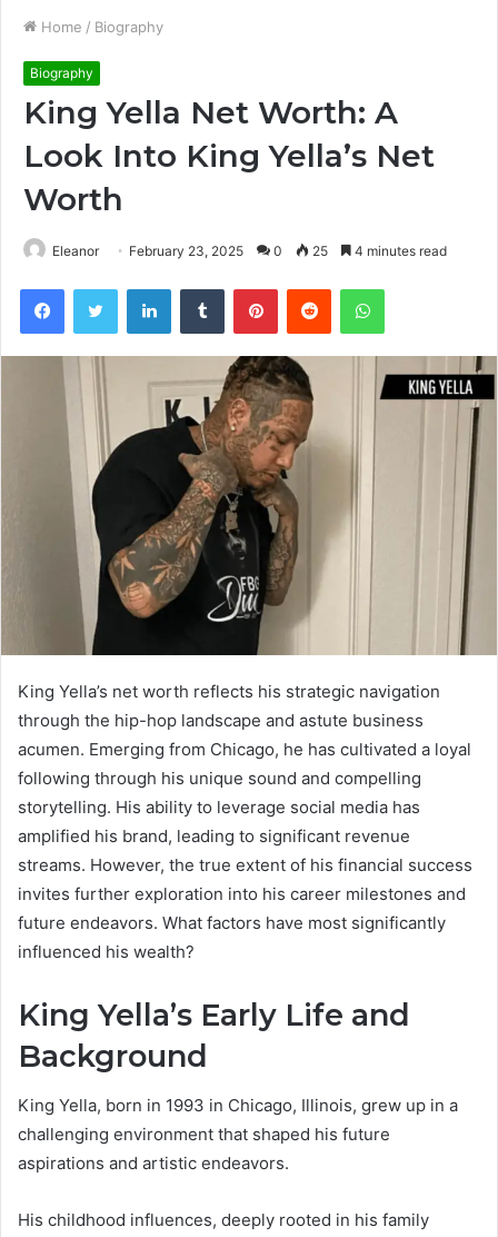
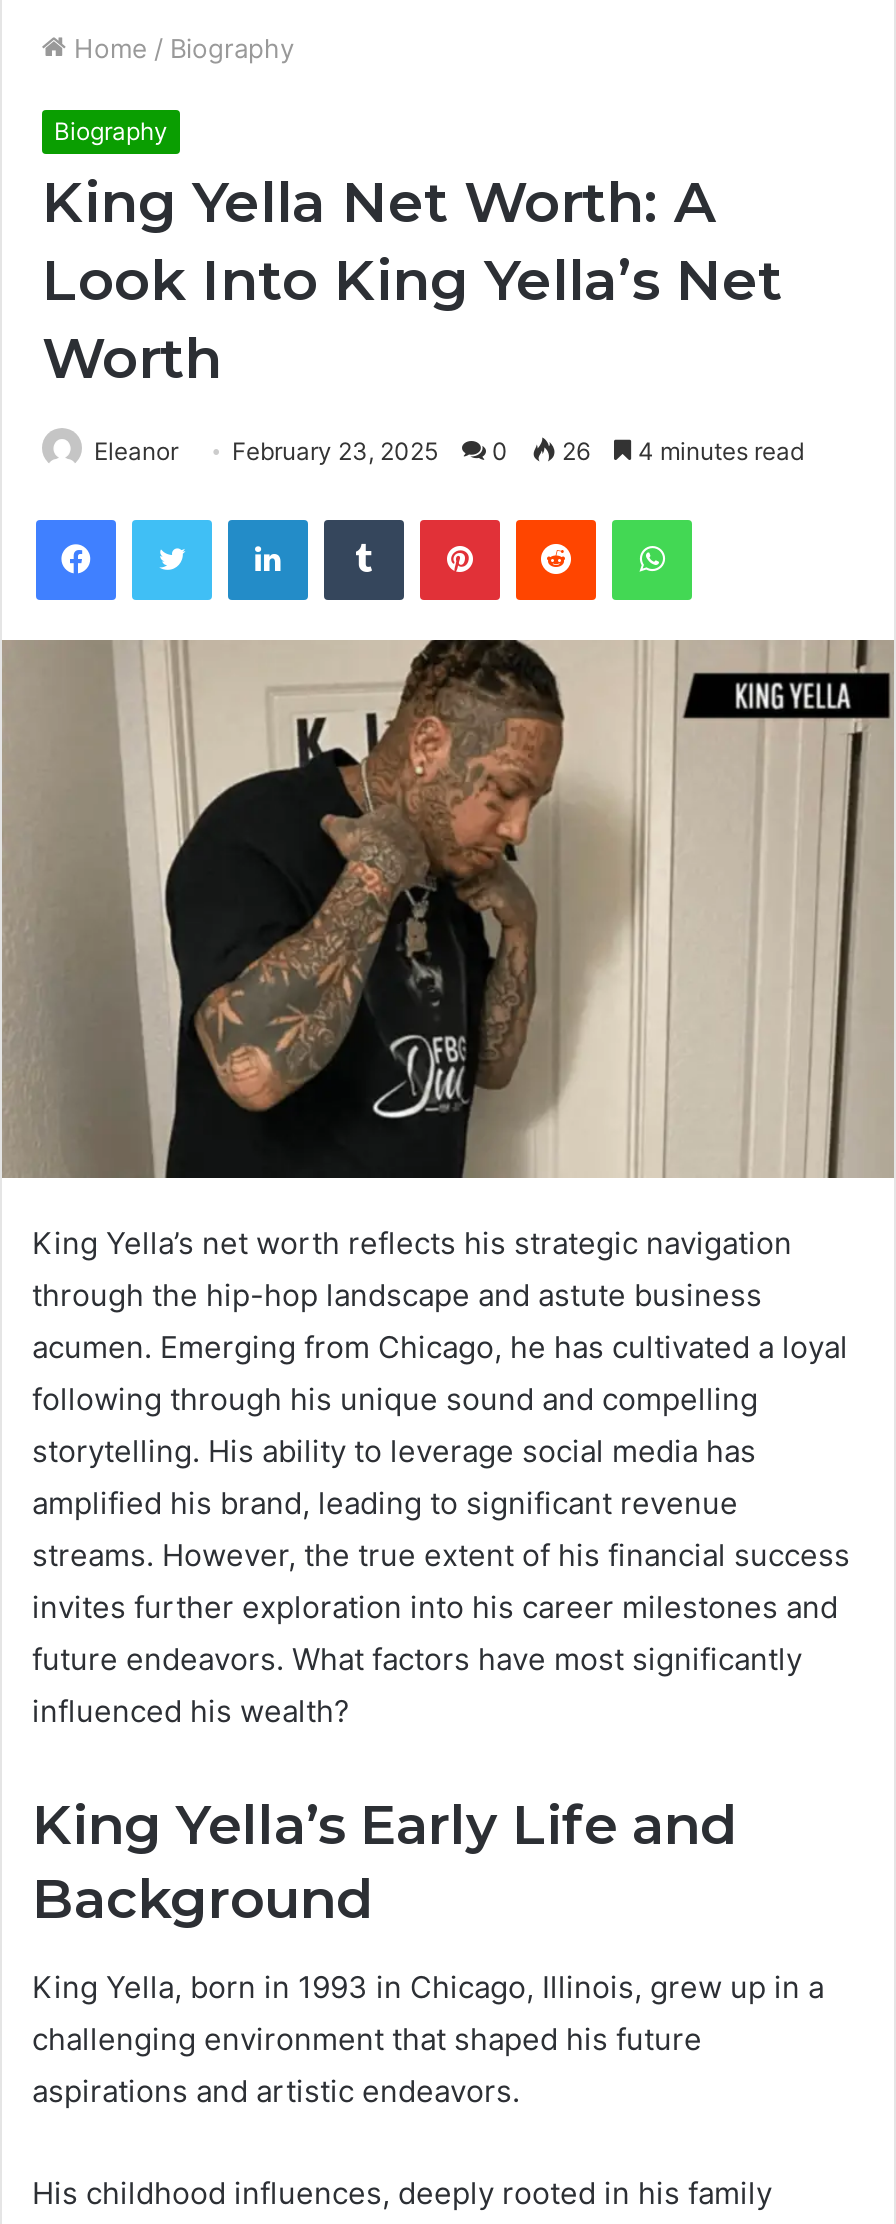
[52,243,447,259] Eleanor February 23, 2025 0 25 4 minutes read -> [94,436,804,466] Eleanor February 23, 2025 0 26 4 minutes read

